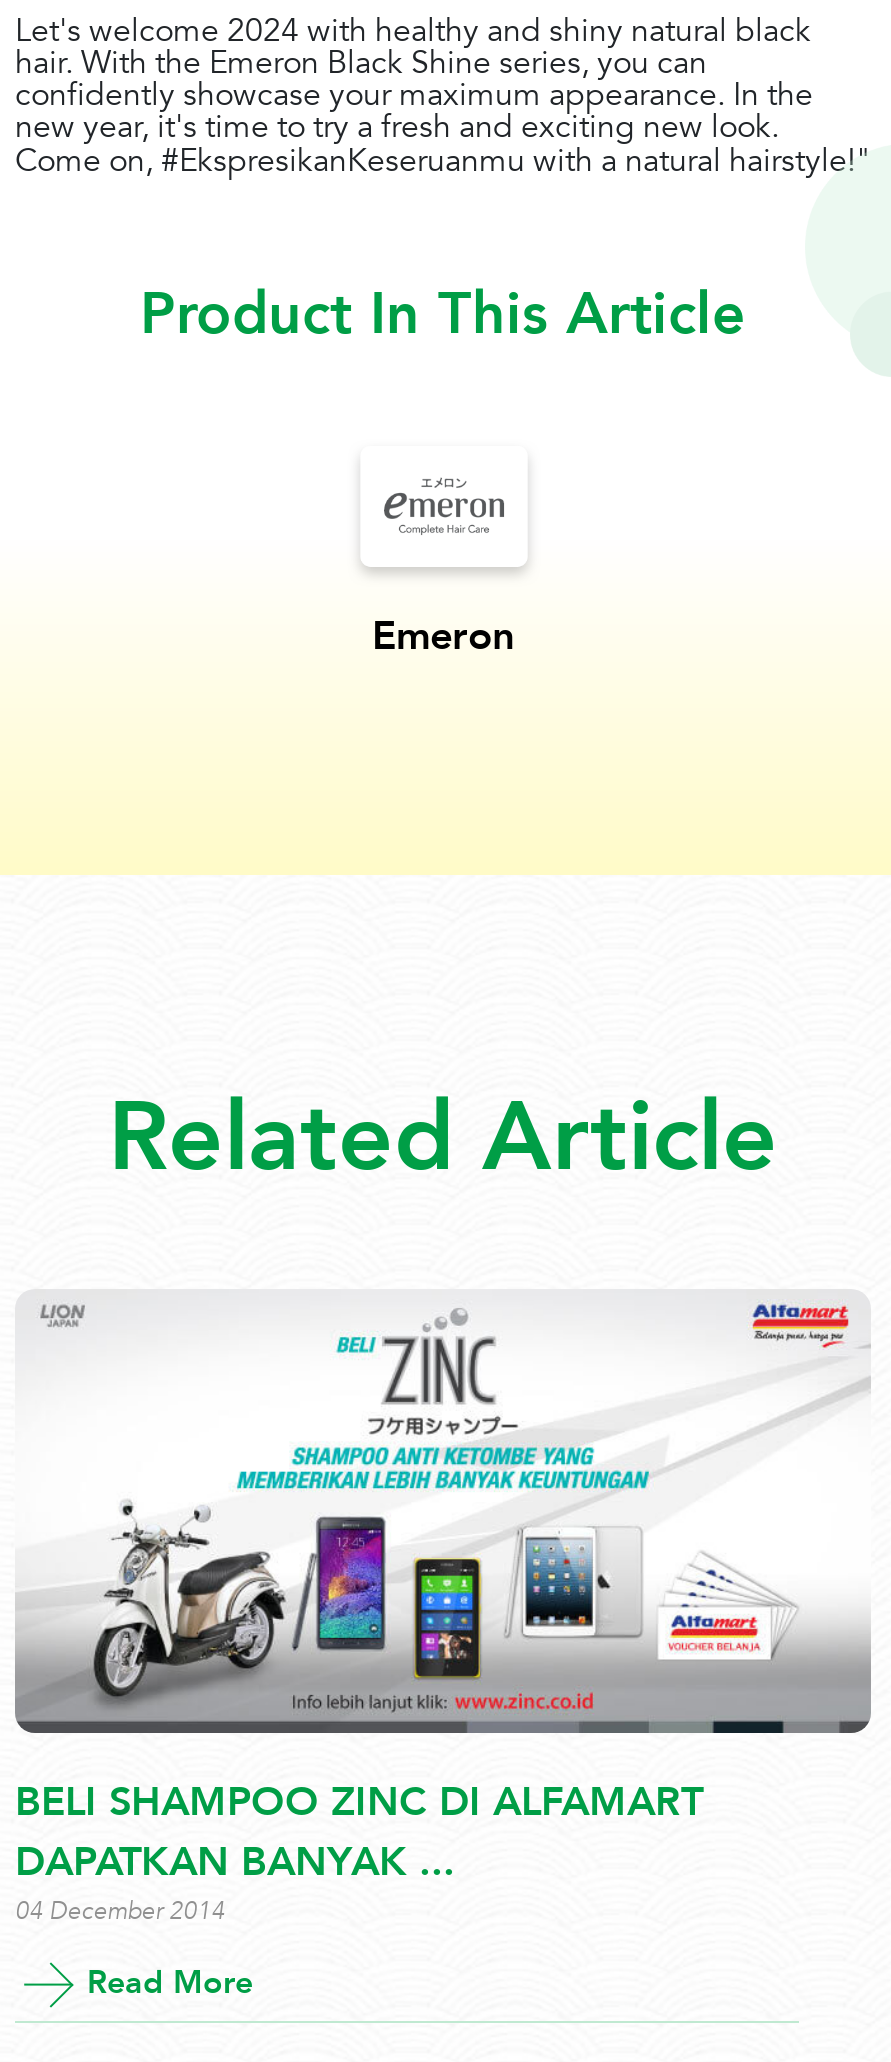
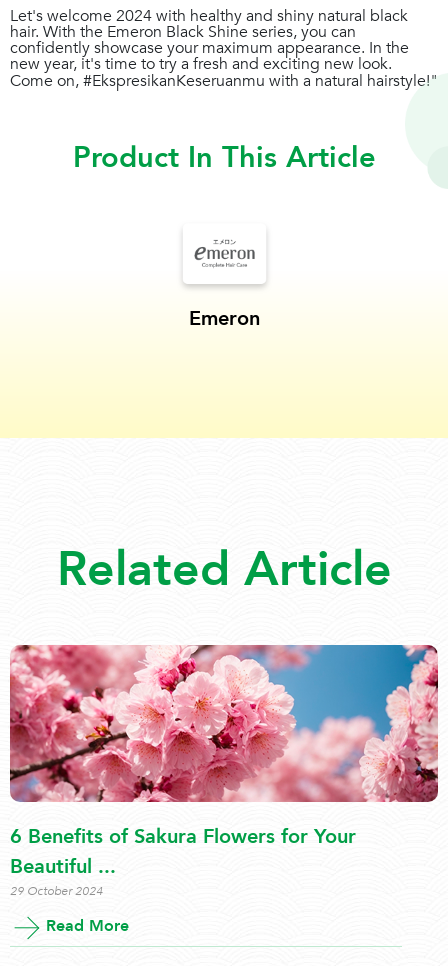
[15,1301,871,1927] [image] | BELI SHAMPOO ZINC DI ALFAMART | DAPATKAN BANYAK ... | 04 December 2014 -> [9,644,439,899] [image] | 6 Benefits of Sakura Flowers for Your | Beautiful ... | 29 October 2024

